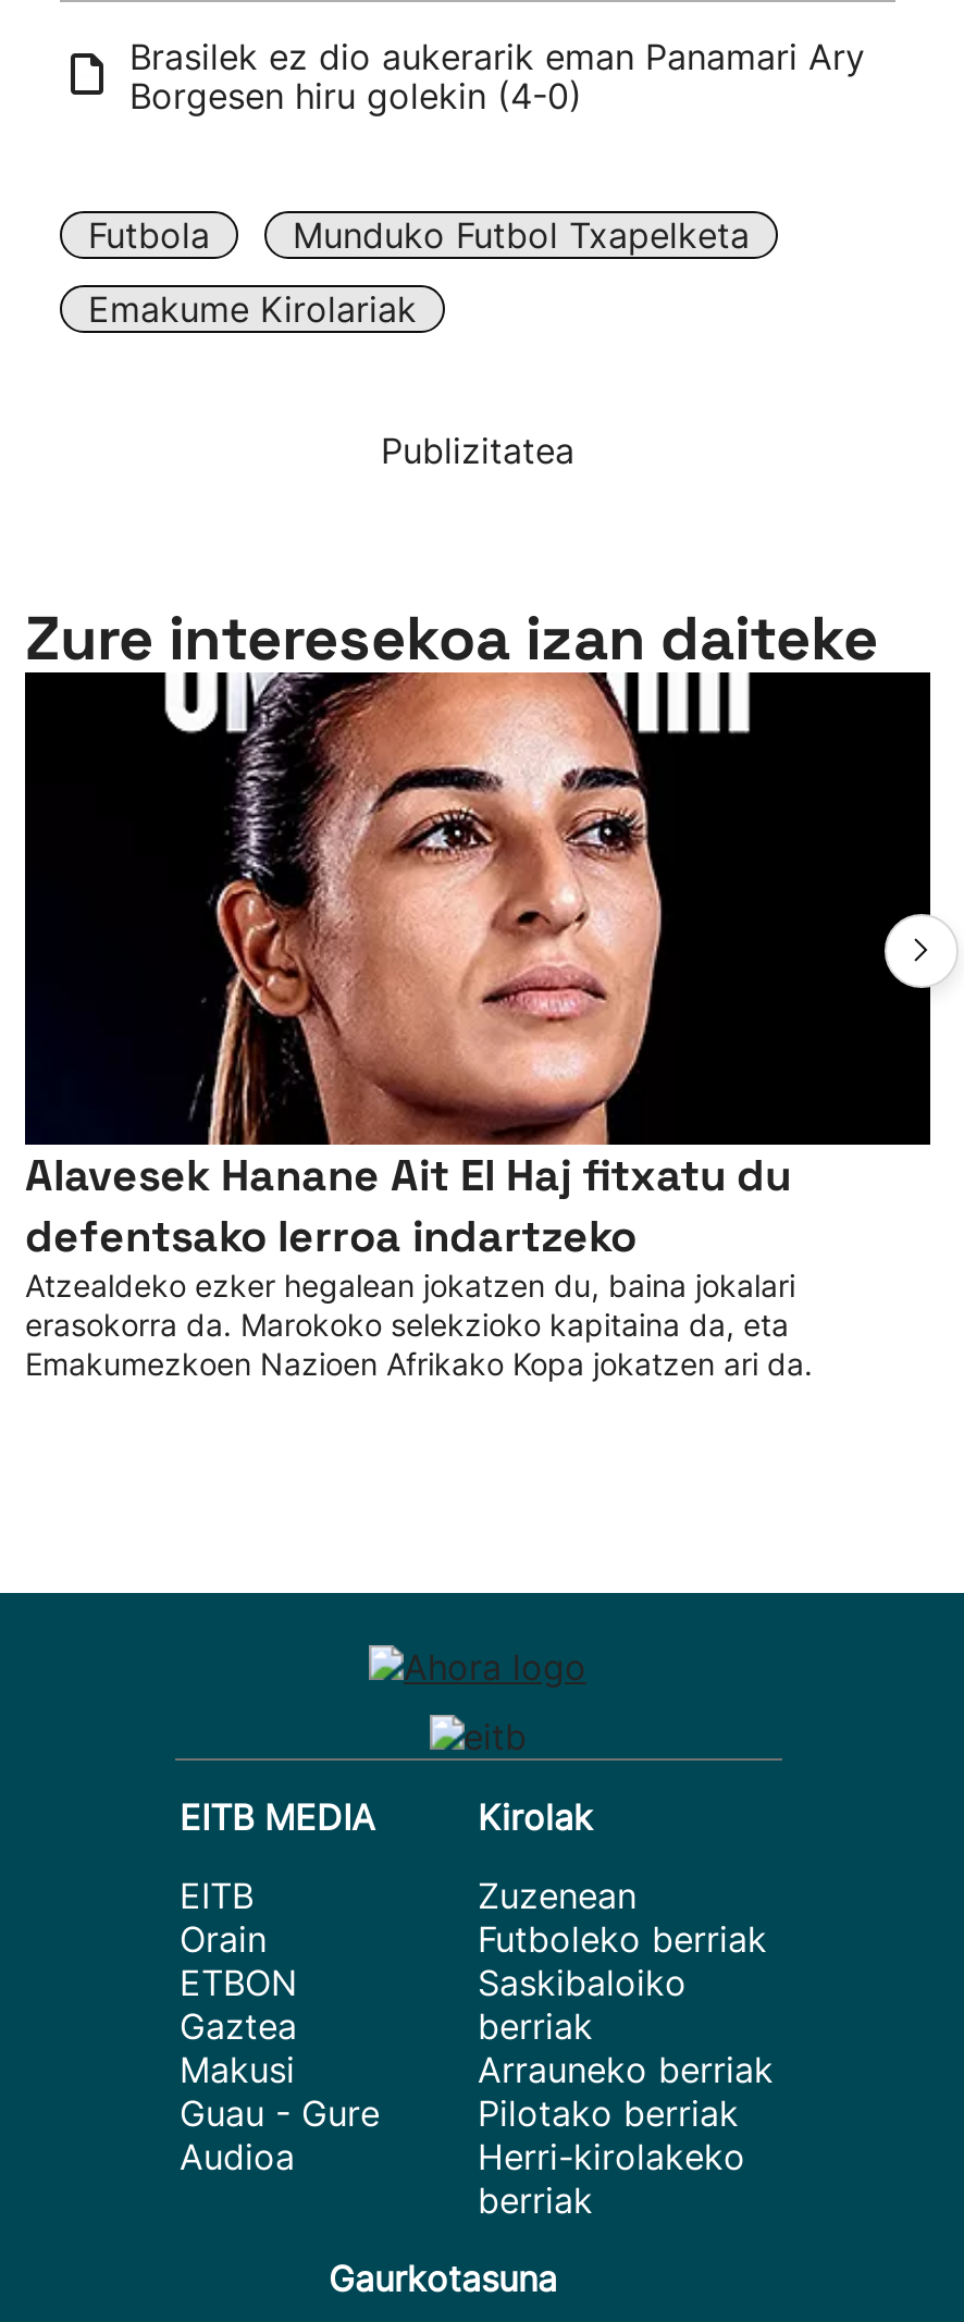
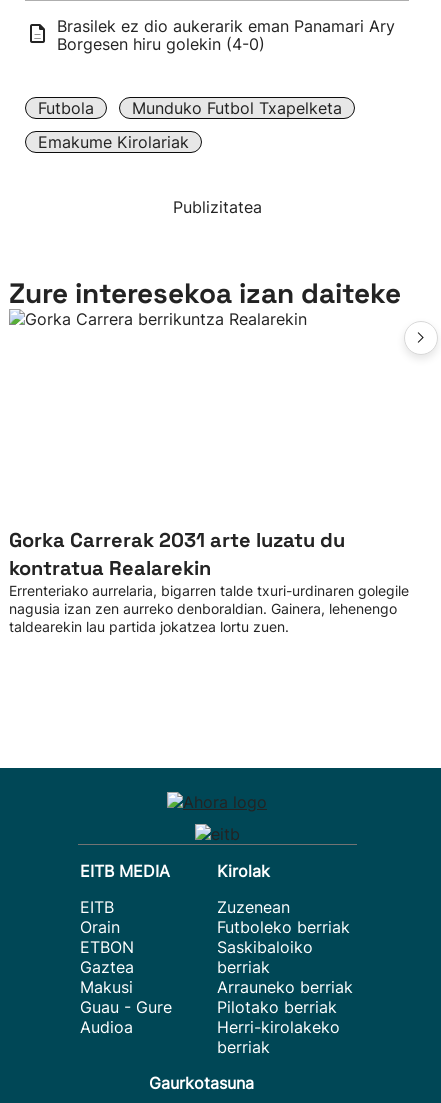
[23,670,932,1147] [image] -> none
[25,1147,813,1382] Alavesek Hanane Ait El Haj fitxatu du | defentsako lerroa indartzeko | Atzealdeko ezker hegalean jokatzen du, baina jokalari | erasokorra da. Marokoko selekzioko kapitaina da, eta | Emakumezkoen Nazioen Afrikako Kopa jokatzen ari da. -> [9,527,409,635] Gorka Carrerak 2031 arte luzatu du | kontratua Realarekin | Errenteriako aurrelaria, bigarren talde txuri-urdinaren golegile | nagusia izan zen aurreko denboraldian. Gainera, lehenengo | taldearekin lau partida jokatzea lortu zuen.

